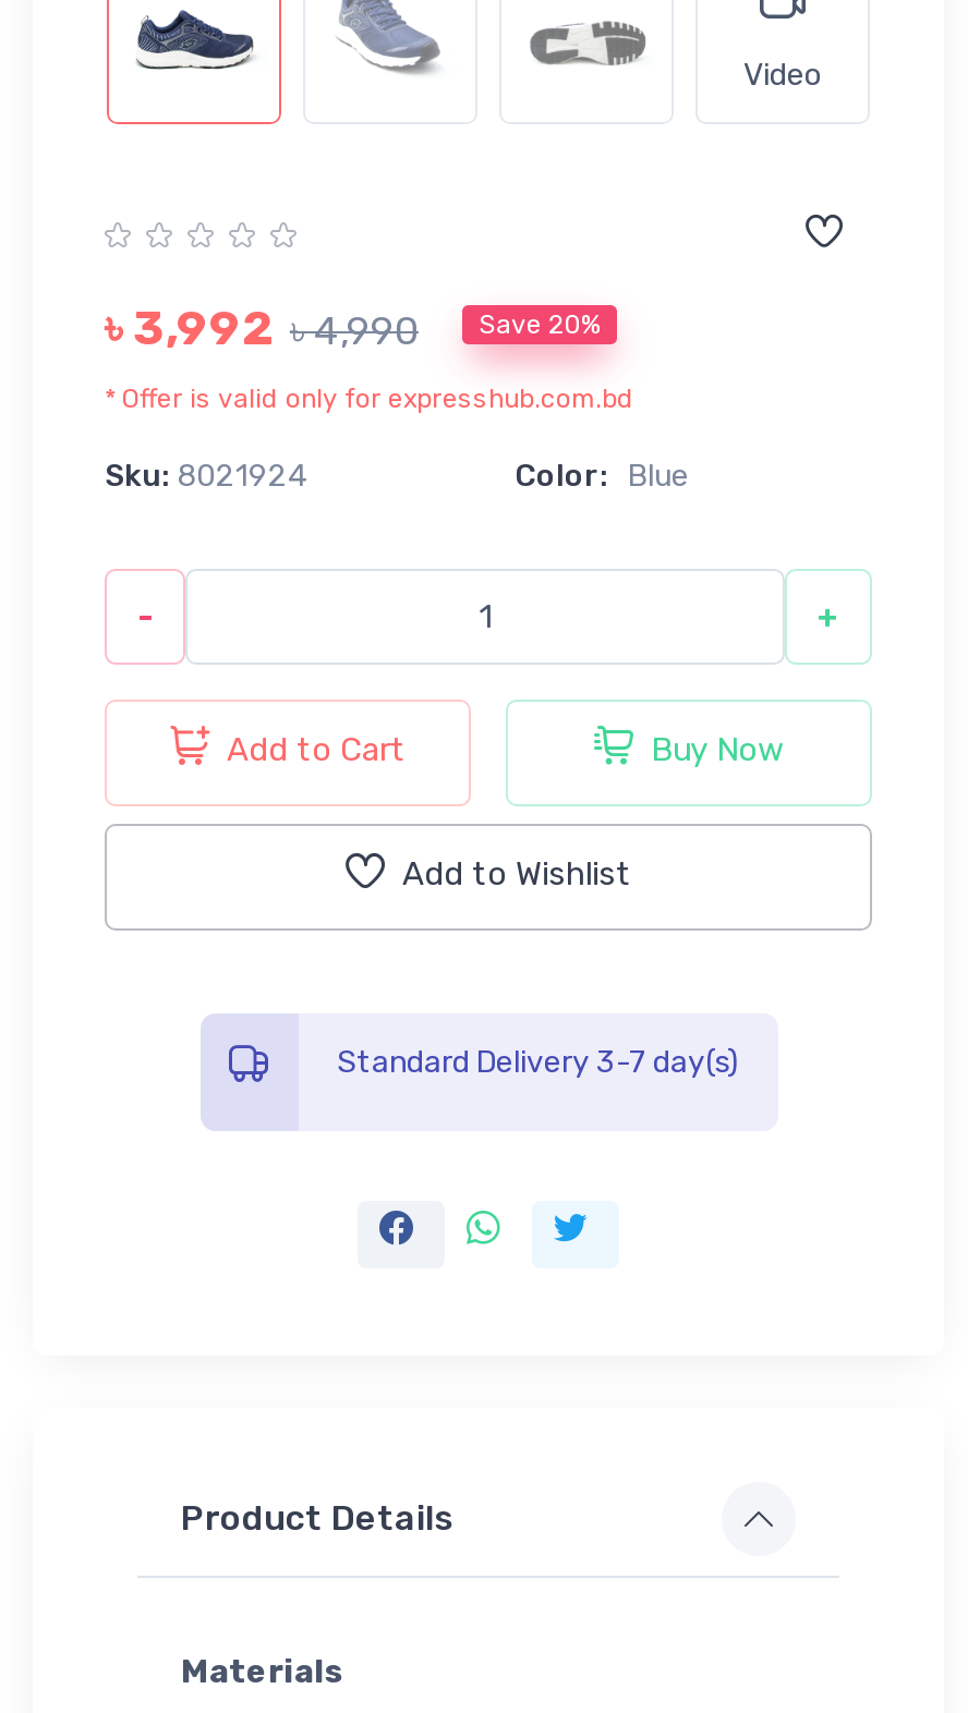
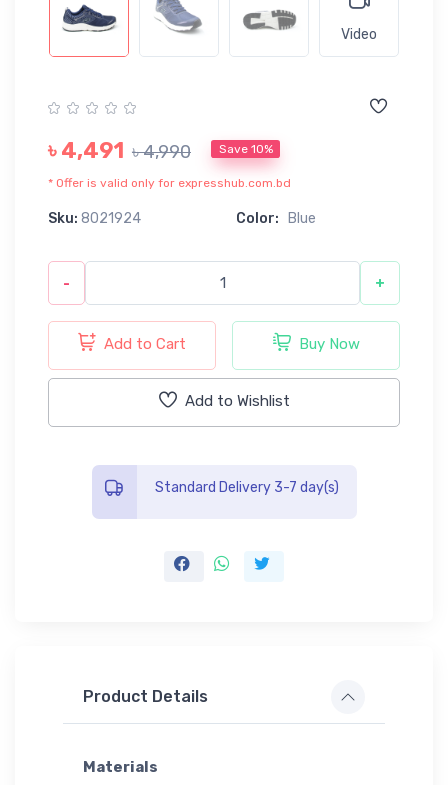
[105,300,419,354] ৳ 3,992 ৳ 4,990 -> [48,138,191,163] ৳ 4,491 ৳ 4,990
[479,310,601,341] Save 20% -> [218,142,272,156] Save 10%

